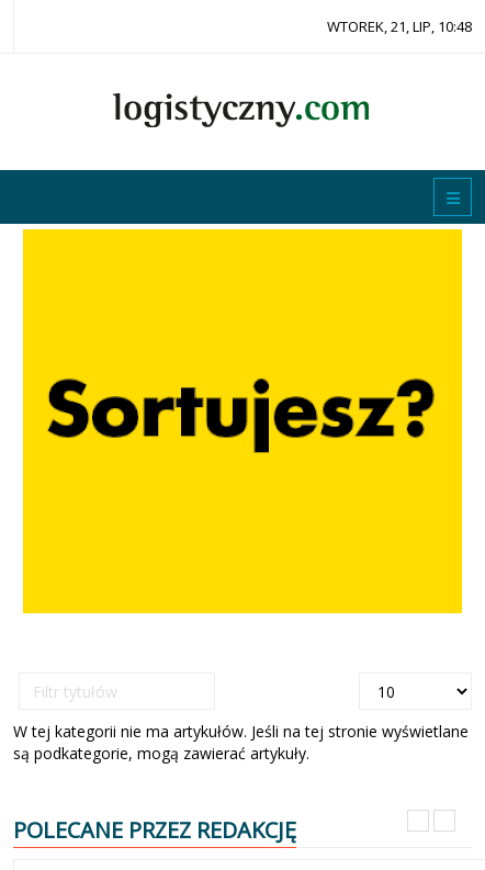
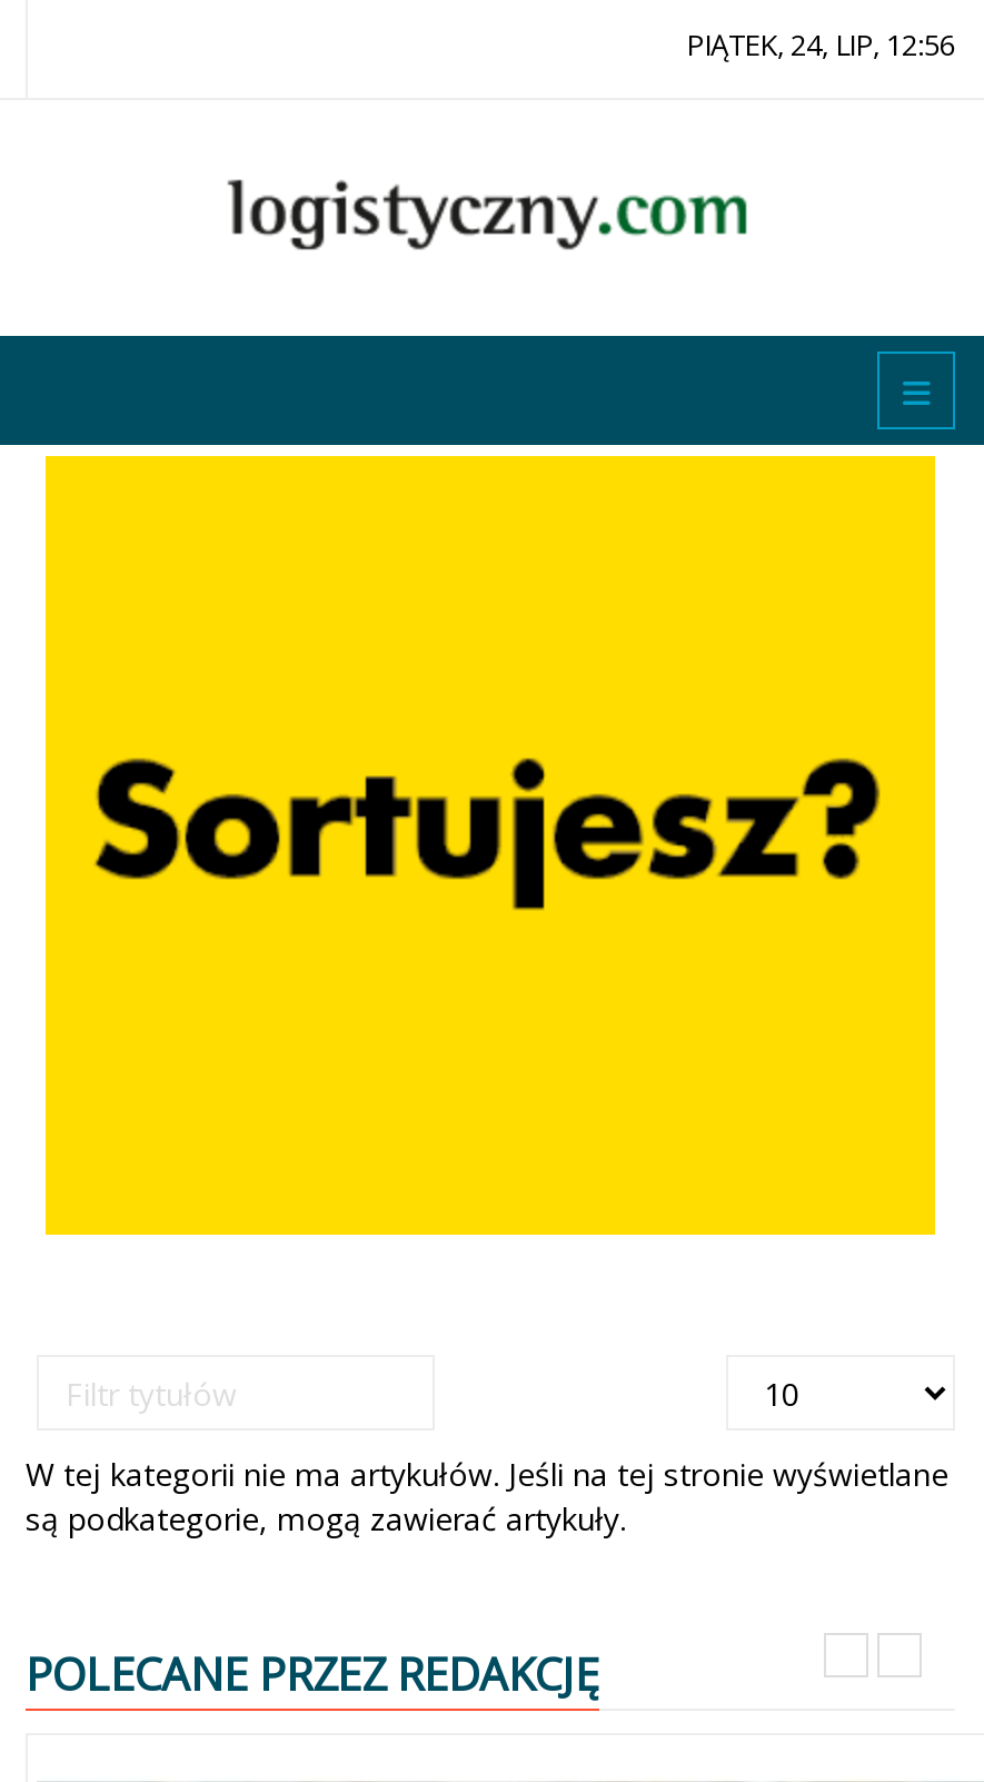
[327,16,472,36] WTOREK, 21, LIP, 10:48 -> [686,24,955,65] PIĄTEK, 24, LIP, 12:56

